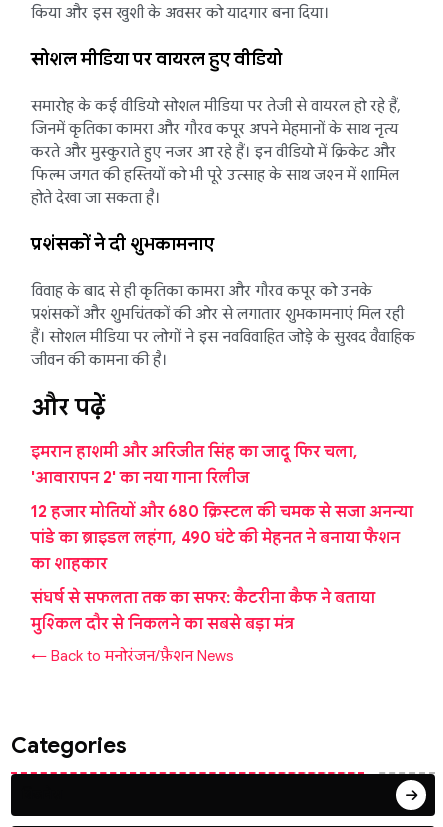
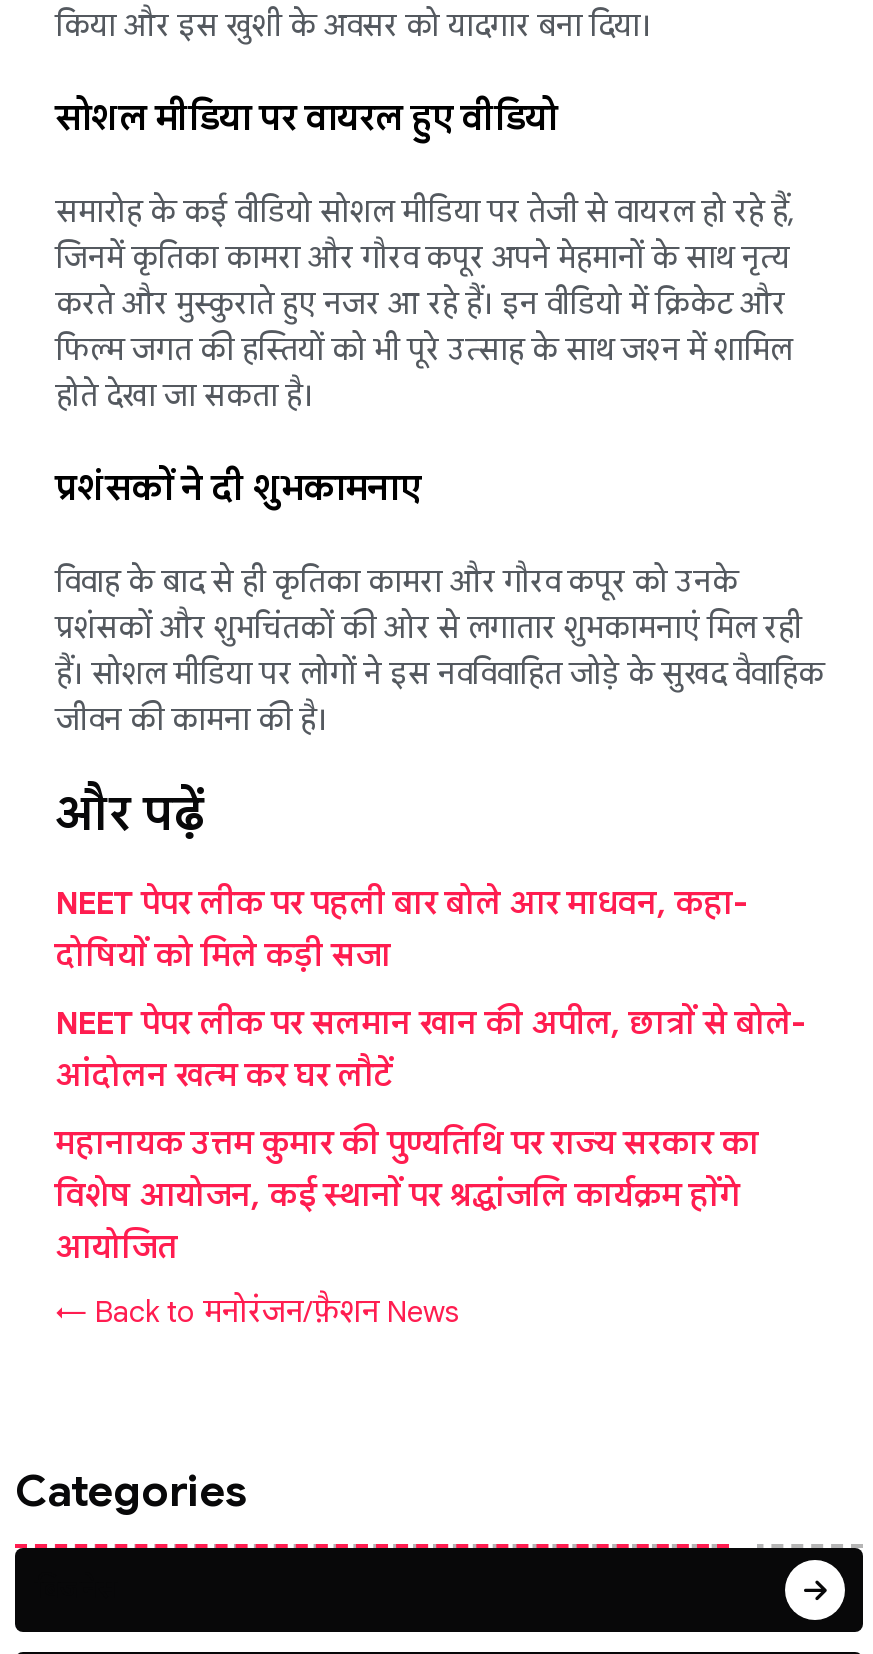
[31,442,358,488] इमरान हाशमी और अरिजीत सिंह का जादू फिर चला, | 'आवारापन 2' का नया गाना रिलीज -> [55,884,747,976] NEET पेपर लीक पर पहली बार बोले आर माधवन, कहा- | दोषियों को मिले कड़ी सजा
[31,502,413,574] 12 हजार मोतियों और 680 क्रिस्टल की चमक से सजा अनन्या | पांडे का ब्राइडल लहंगा, 490 घंटे की मेहनत ने बनाया फैशन | का शाहकार -> [55,1004,805,1096] NEET पेपर लीक पर सलमान खान की अपील, छात्रों से बोले- | आंदोलन खत्म कर घर लौटें
[31,588,375,634] संघर्ष से सफलता तक का सफर: कैटरीना कैफ ने बताया | मुश्किल दौर से निकलने का सबसे बड़ा मंत्र -> [55,1124,759,1268] महानायक उत्तम कुमार की पुण्यतिथि पर राज्य सरकार का | विशेष आयोजन, कई स्थानों पर श्रद्धांजलि कार्यक्रम होंगे | आयोजित

